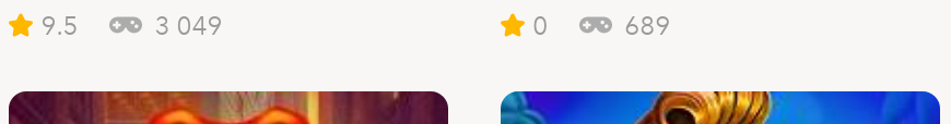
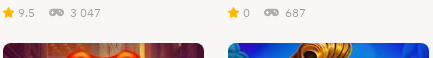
[155,10,223,44] 3 049 -> [70,5,101,21] 3 047
[624,10,670,44] 689 -> [285,5,306,21] 687

